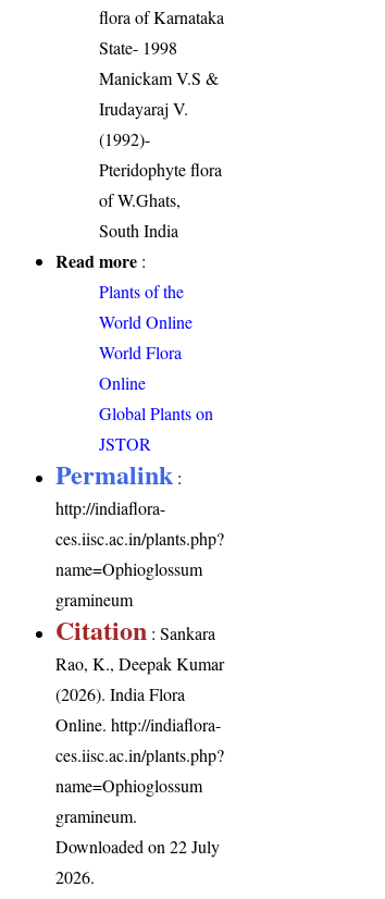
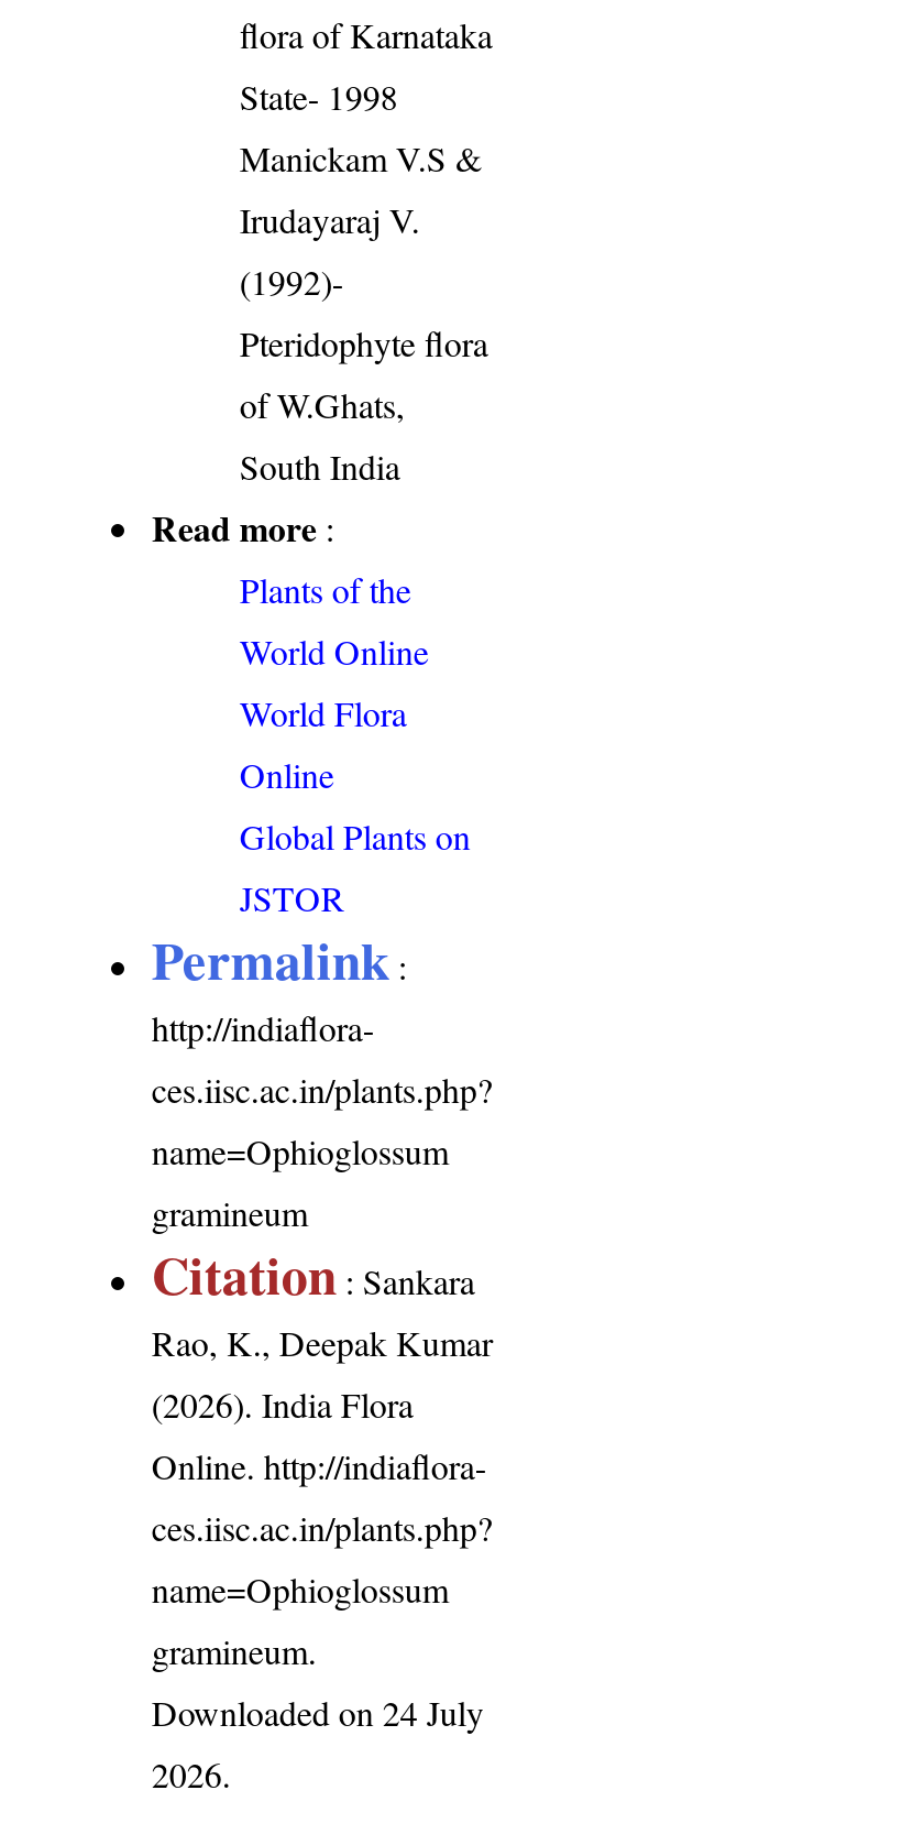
[56,835,220,857] Downloaded on 22 July -> [152,1688,484,1734] Downloaded on 24 July

